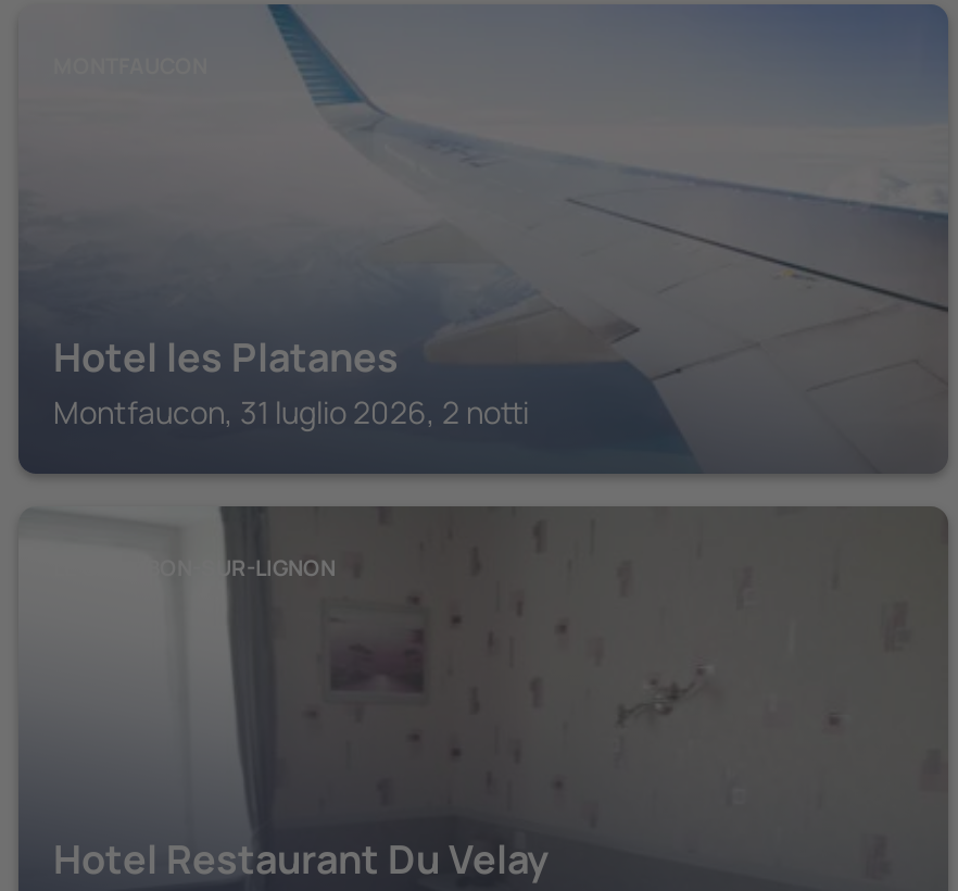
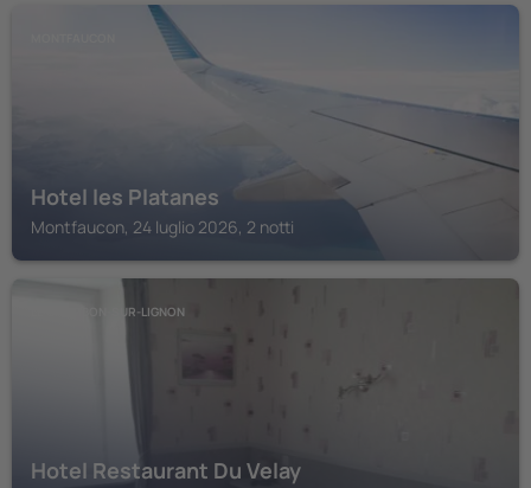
[53,391,529,432] Montfaucon, 31 luglio 2026, 2 notti -> [31,216,294,238] Montfaucon, 24 luglio 2026, 2 notti

